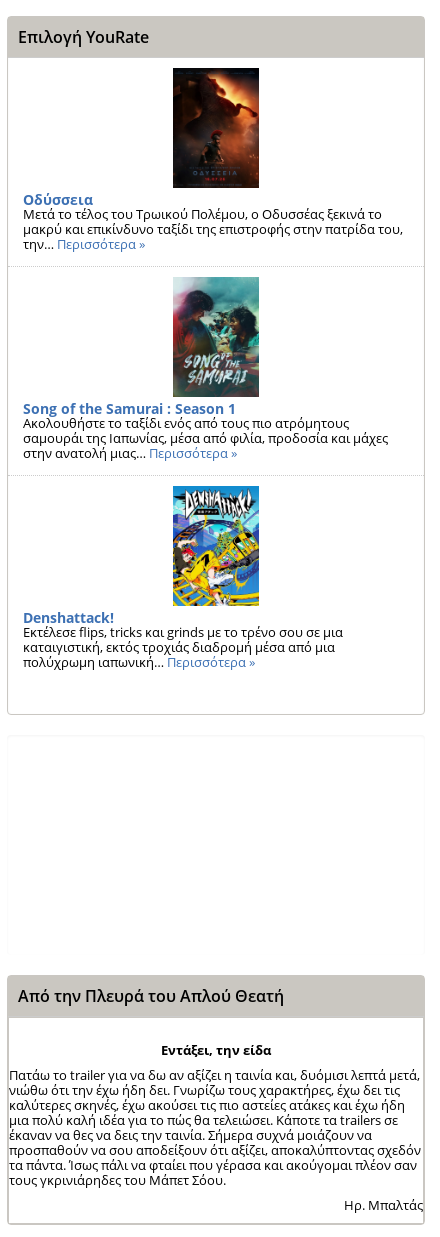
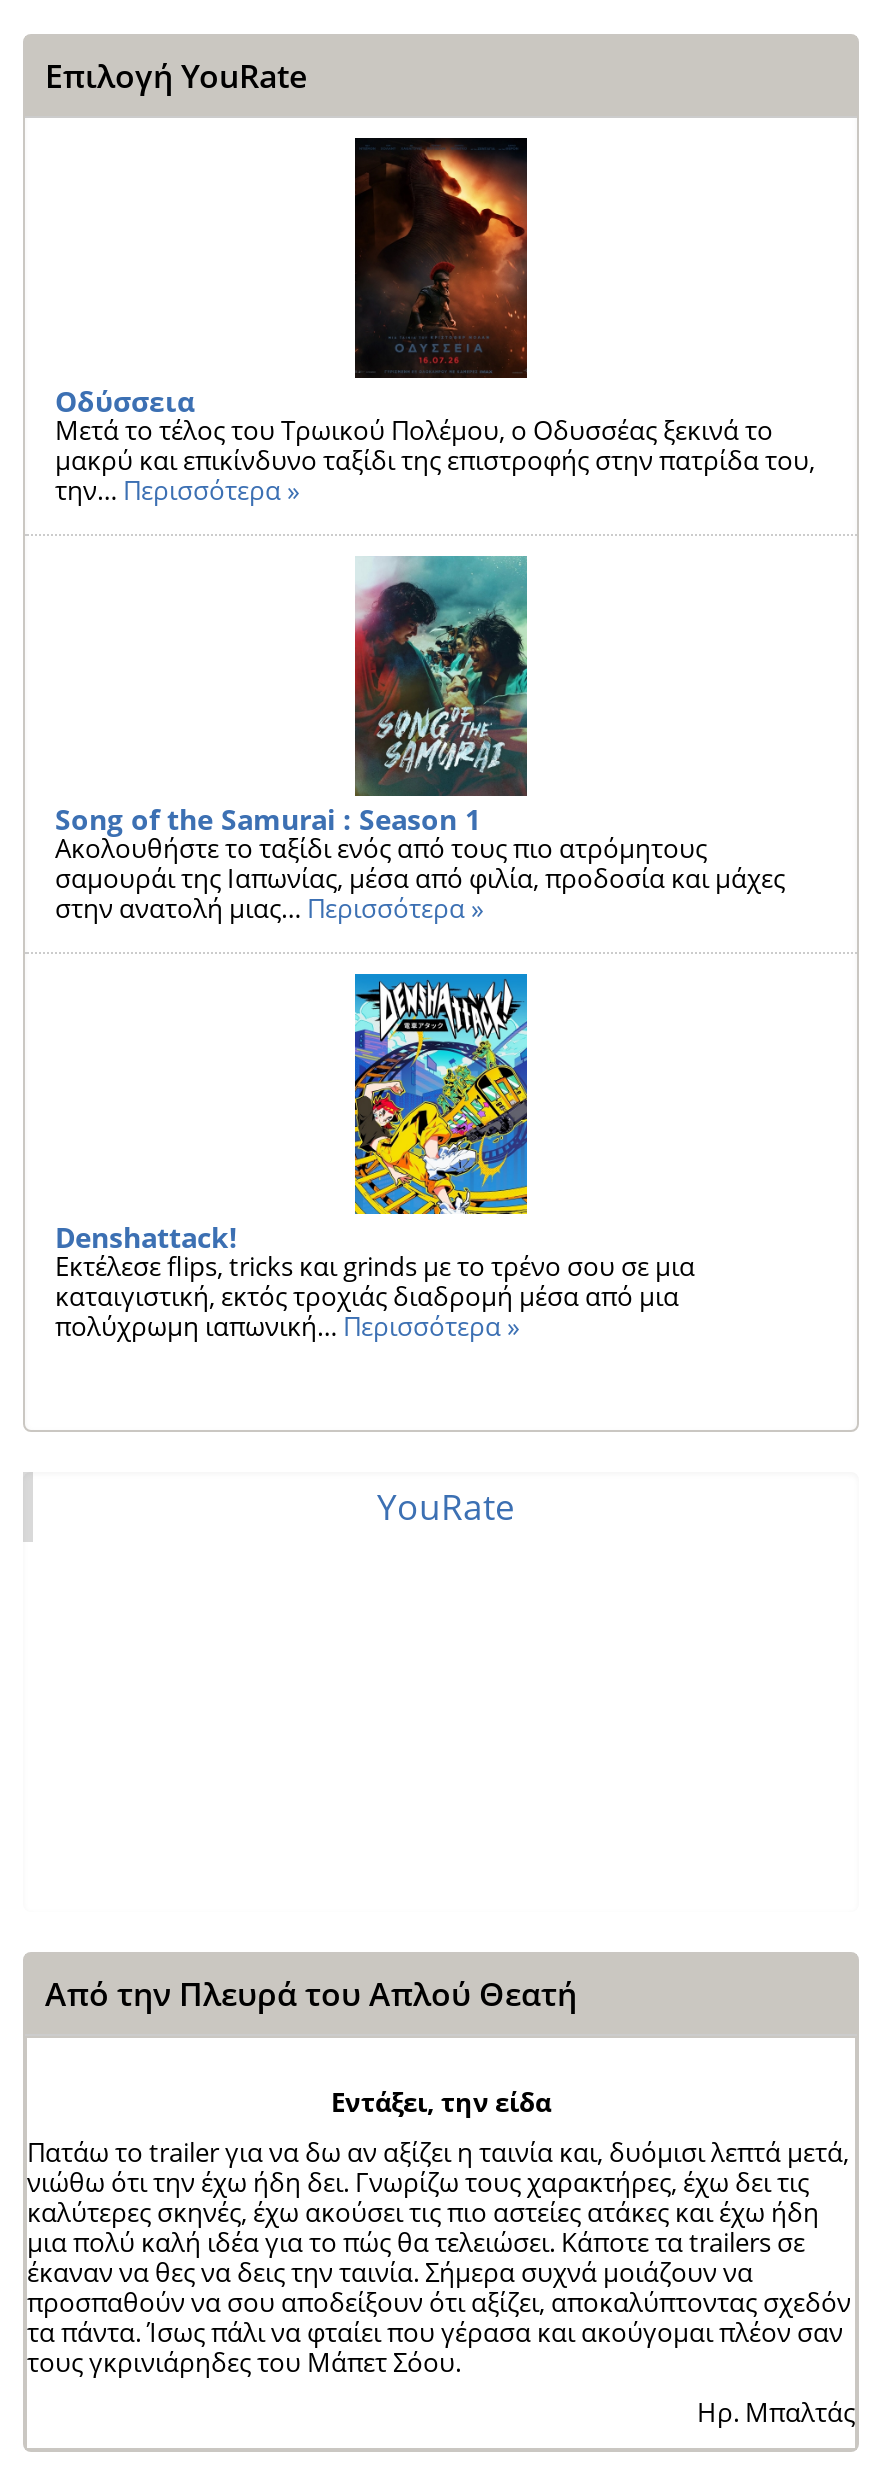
none -> [377,1483,515,1531] YouRate

